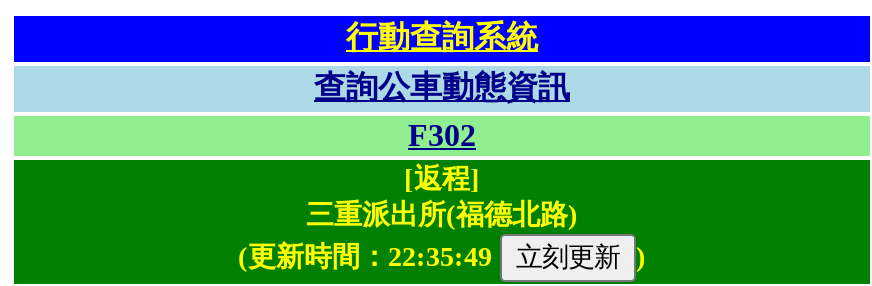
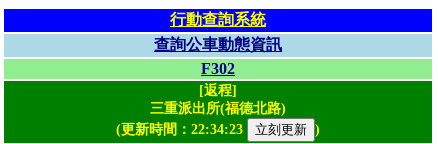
[238,242,492,272] (更新時間：22:35:49 -> [116,122,243,137] (更新時間：22:34:23

